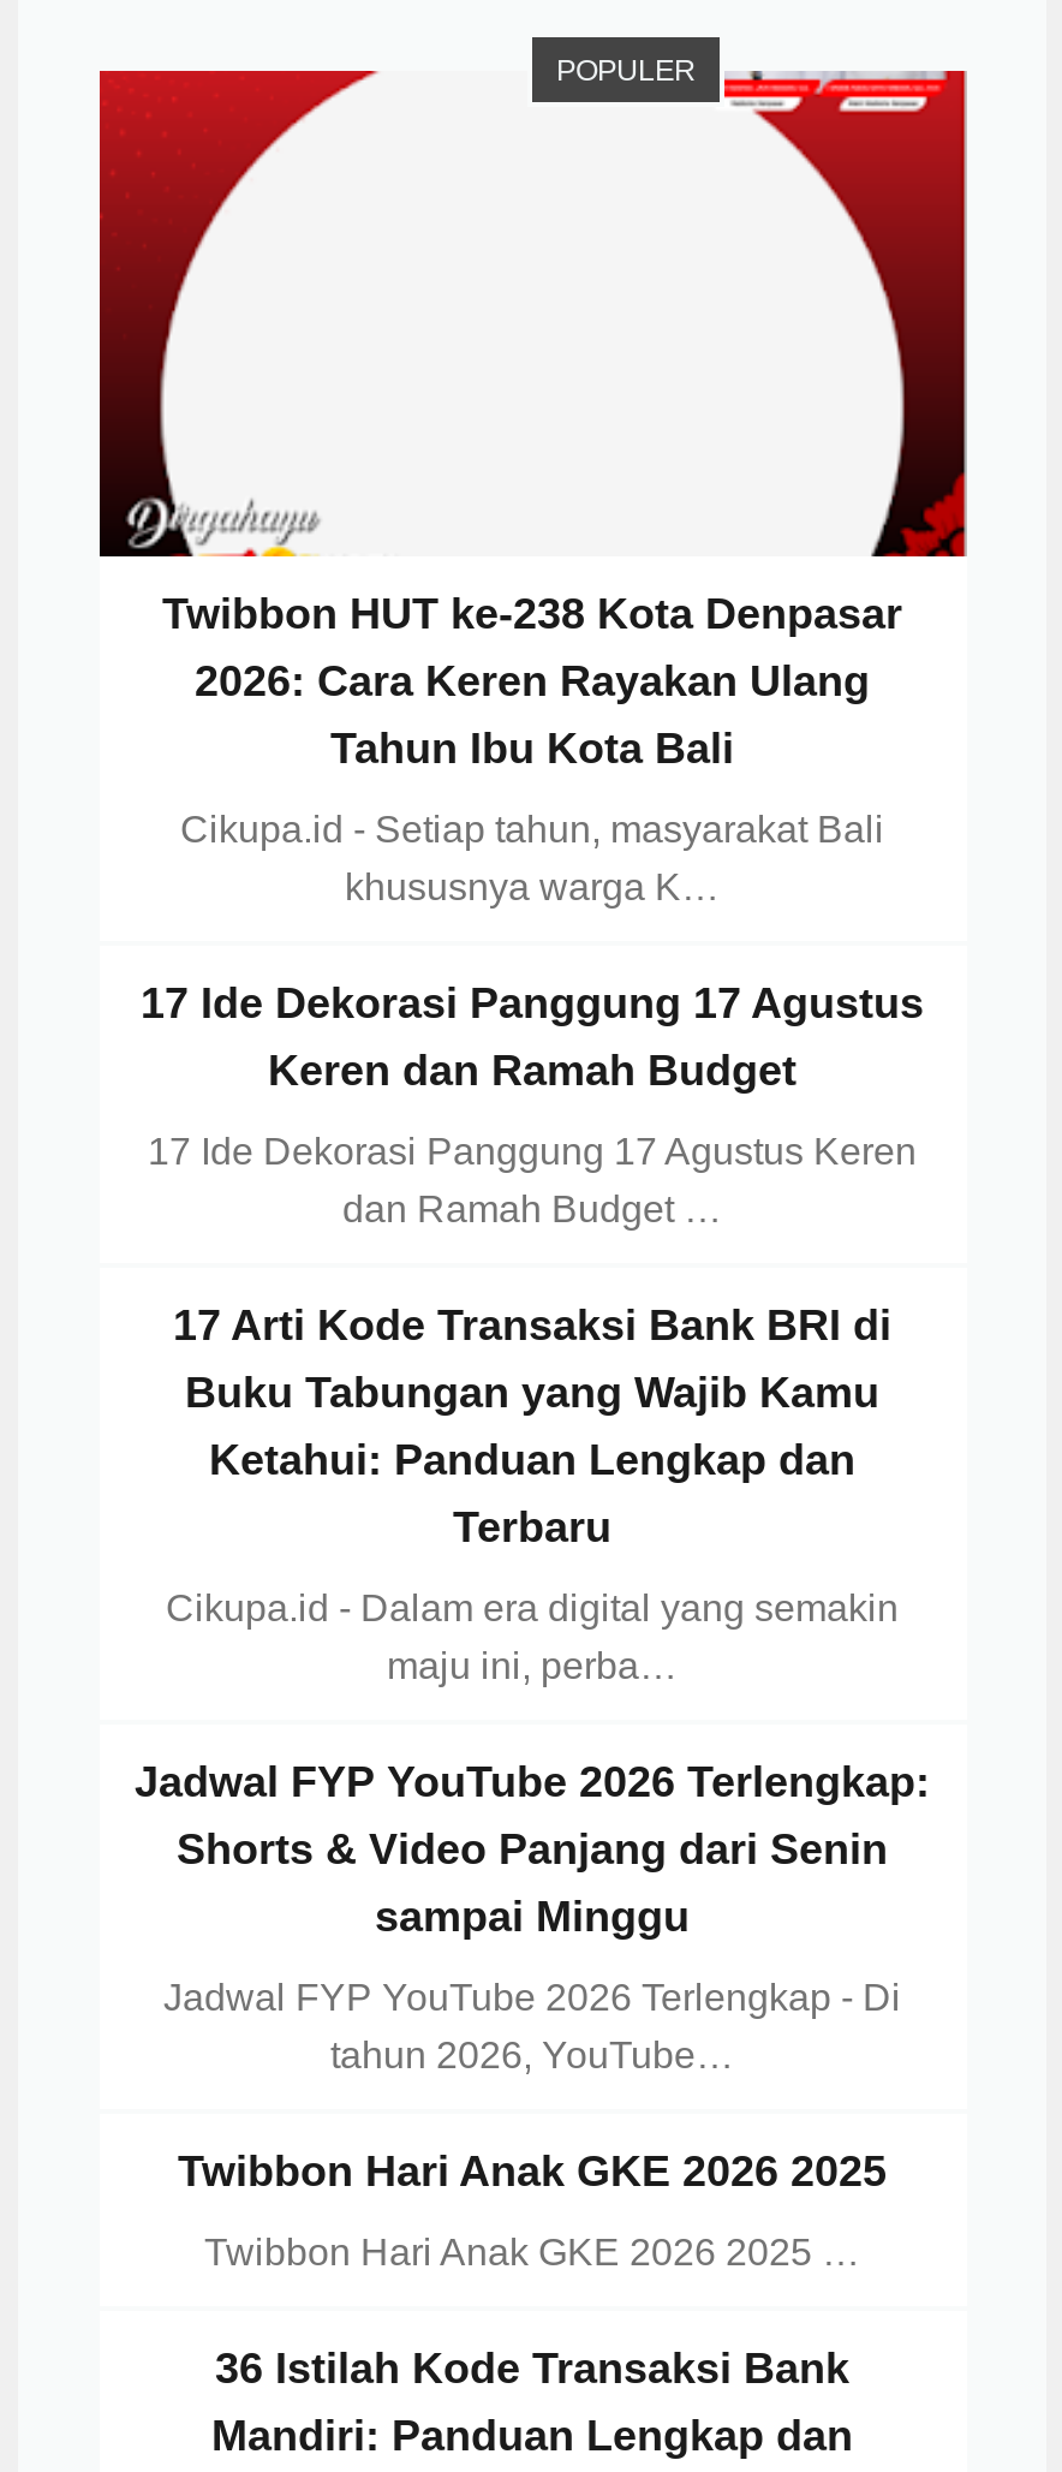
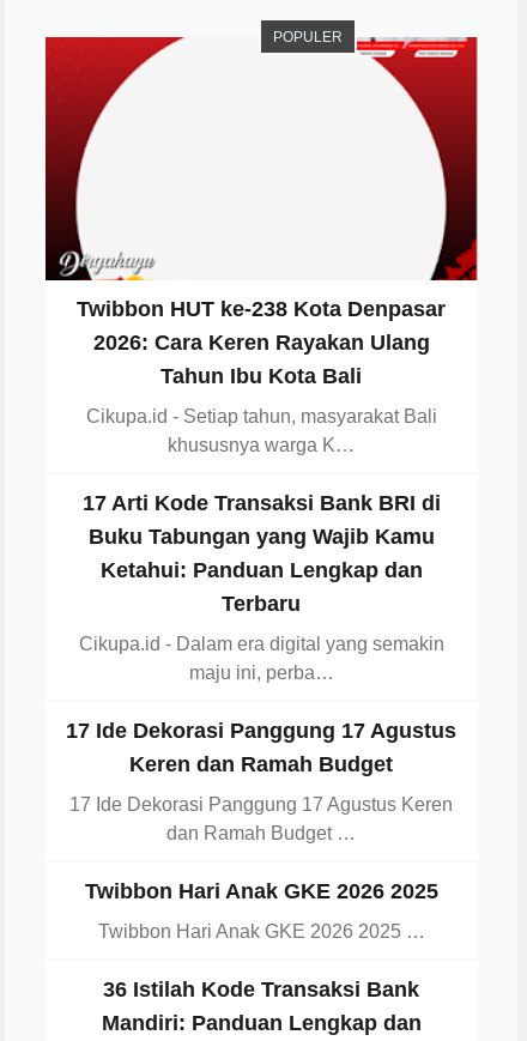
moved [141,980,924,1095] -> [66,718,456,776]: 17 Ide Dekorasi Panggung 17 Agustus | Keren dan Ramah Budget
moved [148,1131,917,1230] -> [69,794,453,843]: 17 Ide Dekorasi Panggung 17 Agustus Keren | dan Ramah Budget …
[135,1758,930,1941] Jadwal FYP YouTube 2026 Terlengkap: | Shorts & Video Panjang dari Senin | sampai Minggu -> none
[163,1977,901,2076] Jadwal FYP YouTube 2026 Terlengkap - Di | tahun 2026, YouTube… -> none

